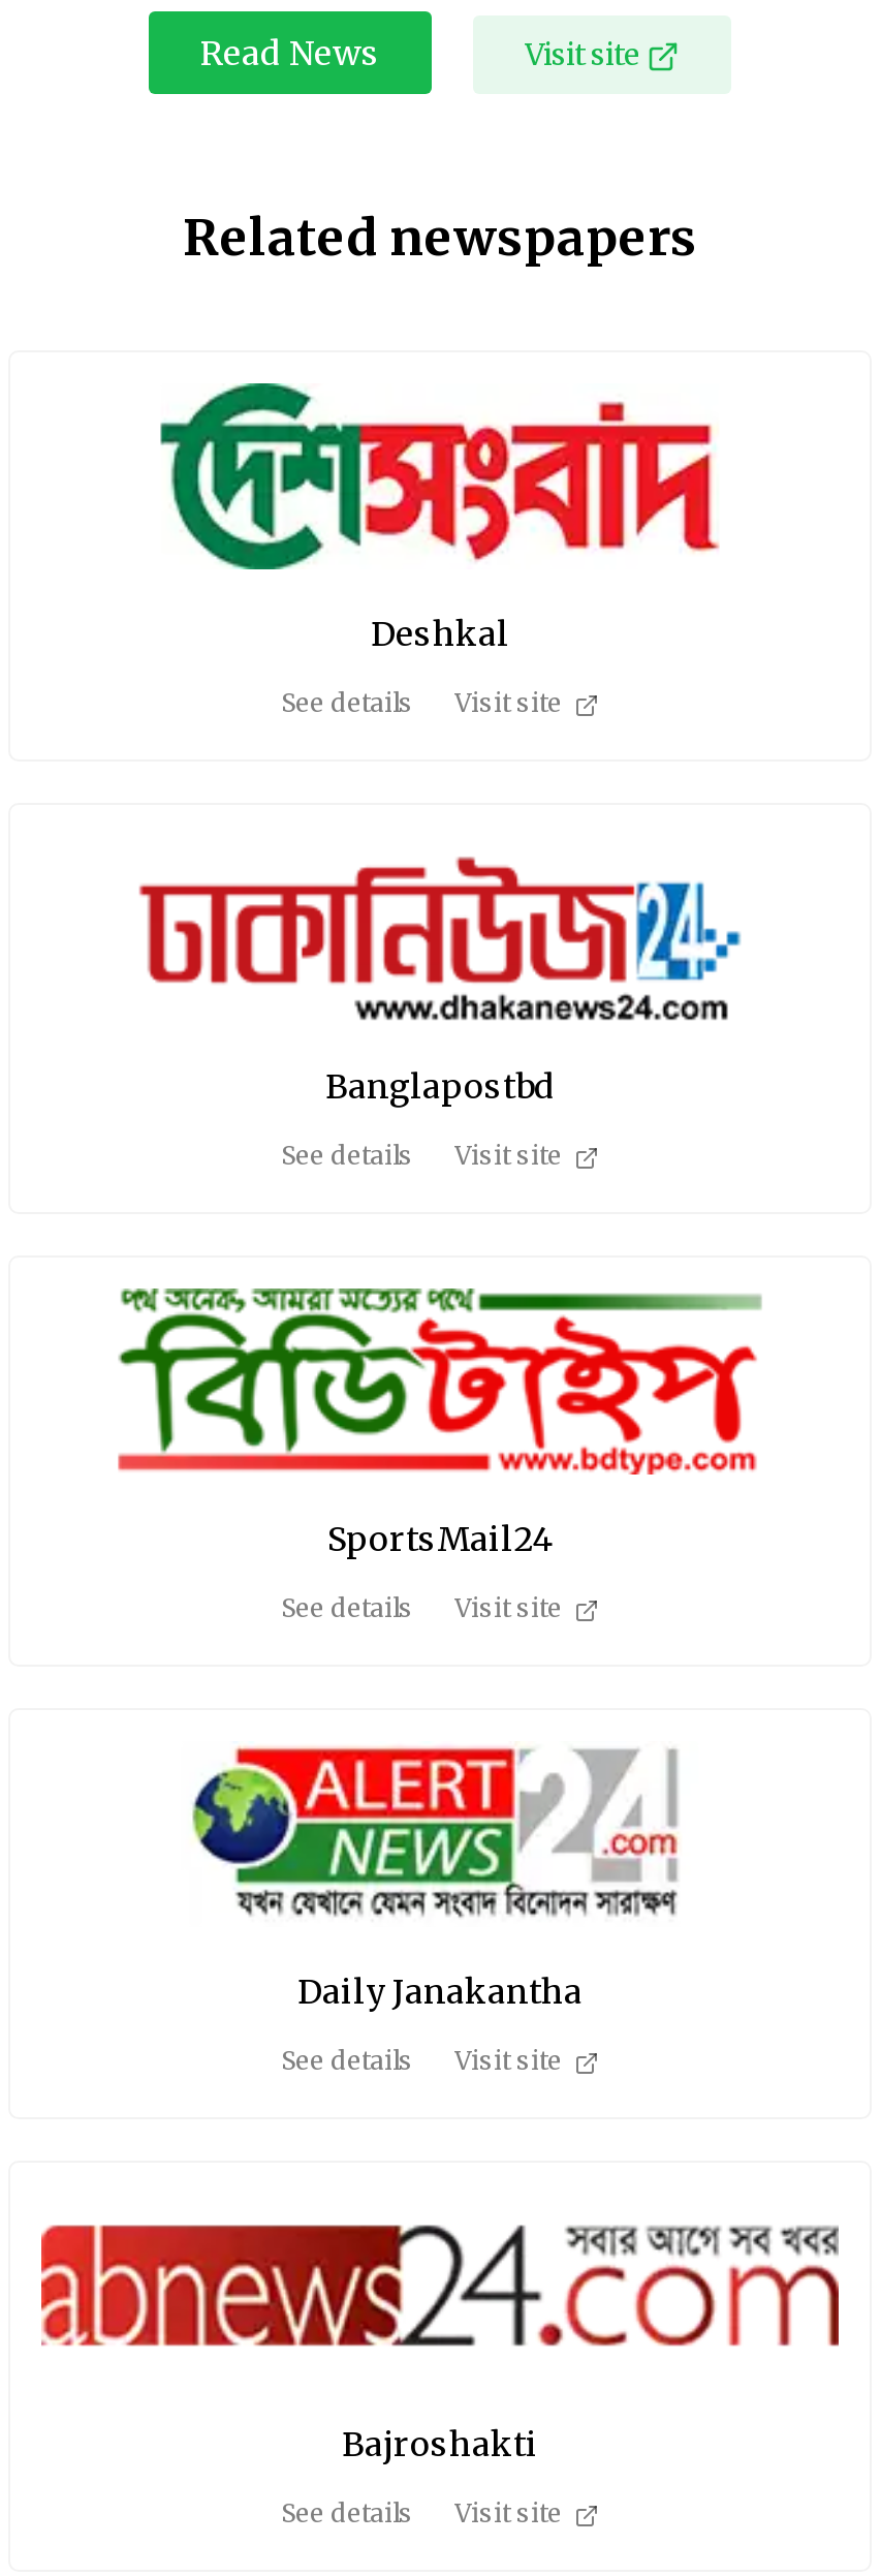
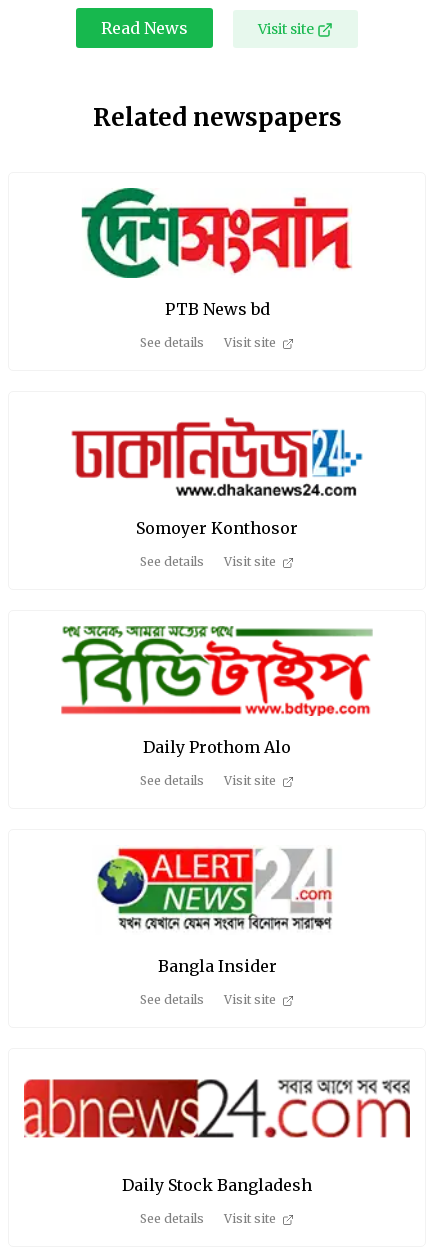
[371,613,509,654] Deshkal -> [164,299,269,319] PTB News bd
[325,1066,555,1107] Banglapostbd -> [136,518,298,538] Somoyer Konthosor
[327,1518,553,1560] SportsMail24 -> [143,737,291,757] Daily Prothom Alo
[297,1971,583,2012] Daily Janakantha -> [157,956,276,976] Bangla Insider
[342,2424,538,2465] Bajroshakti -> [122,1175,312,1195] Daily Stock Bangladesh

